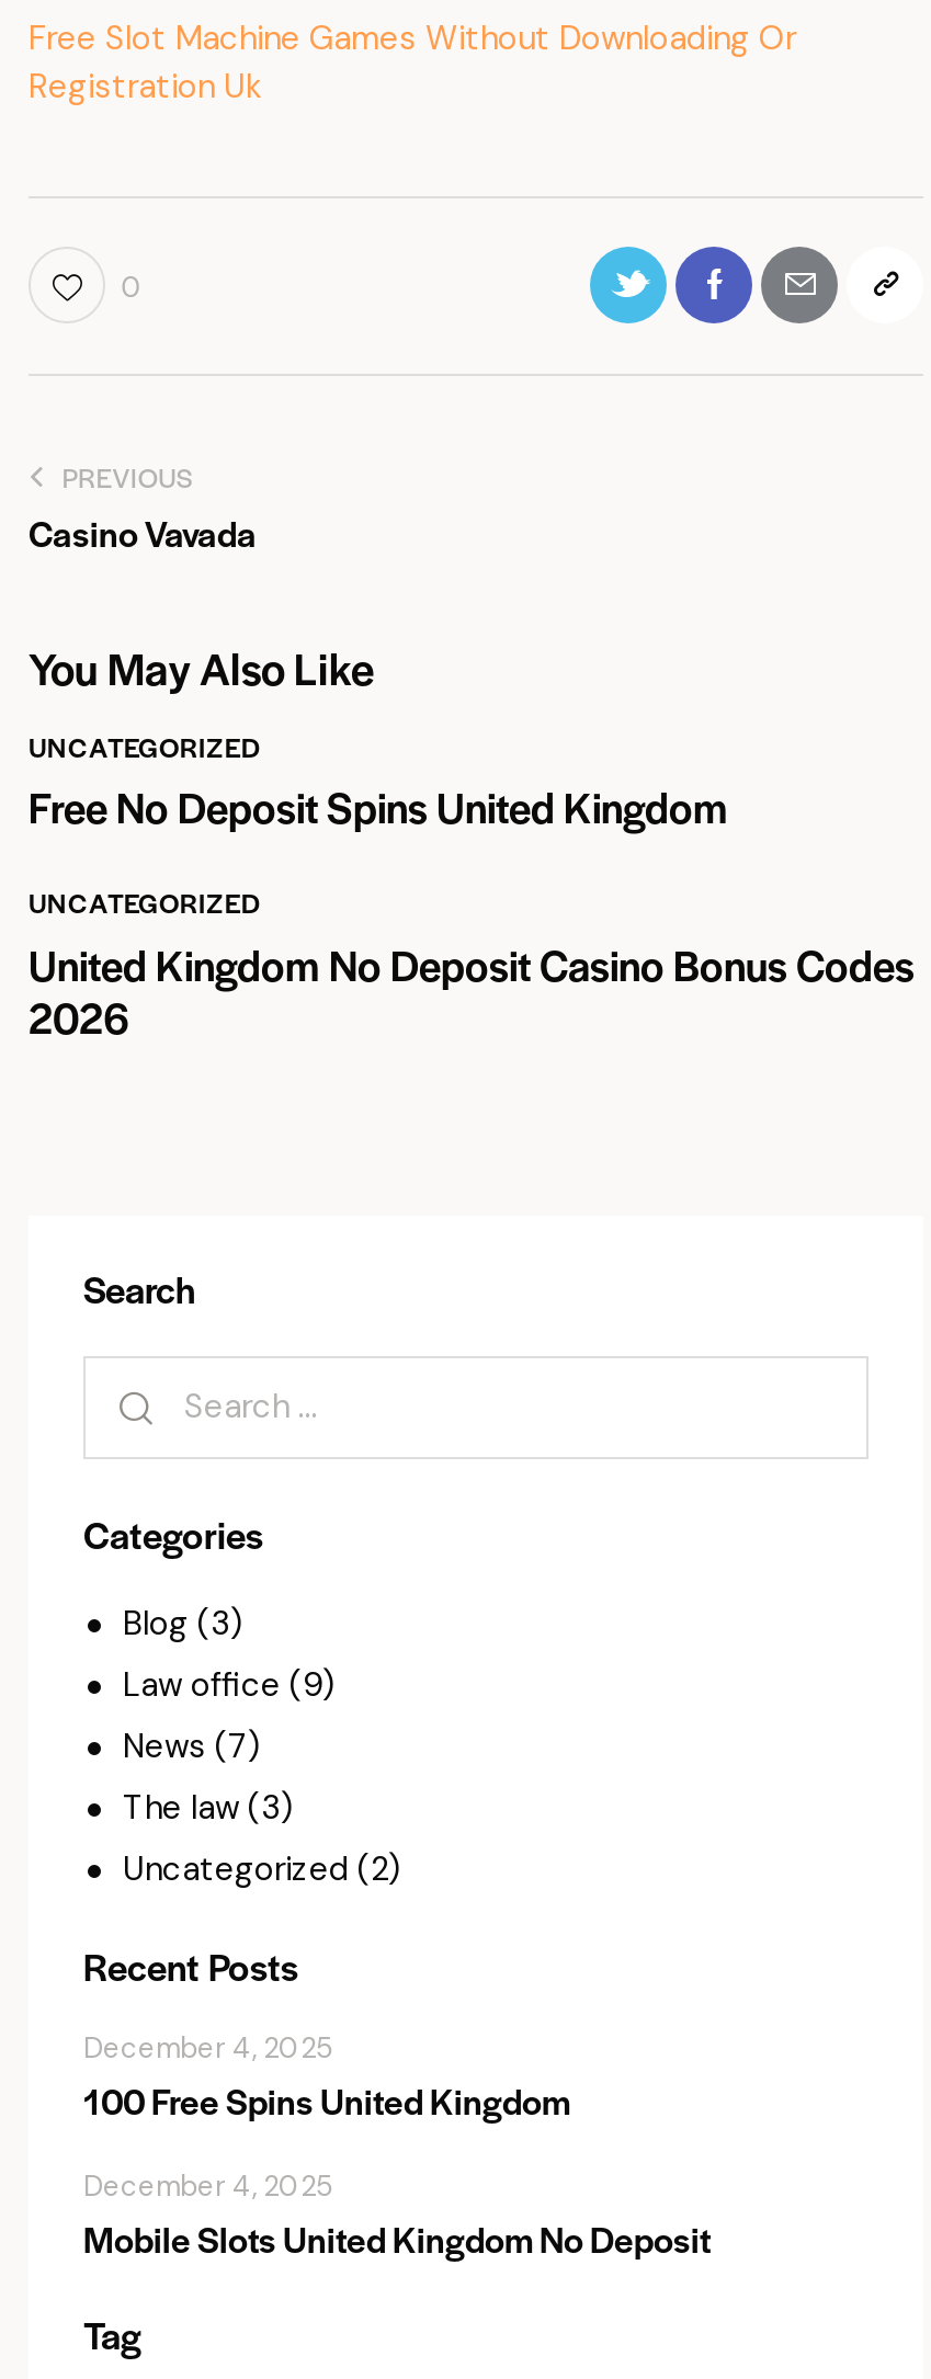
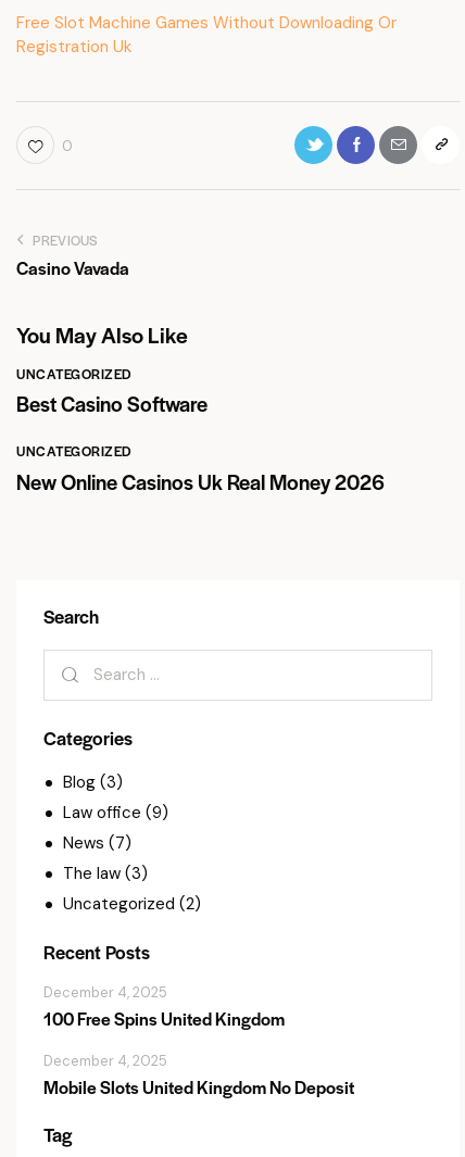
[29,777,728,836] Free No Deposit Spins United Kingdom -> [16,389,208,418] Best Casino Software
[29,934,915,1046] United Kingdom No Deposit Casino Bonus Codes | 2026 -> [16,467,385,496] New Online Casinos Uk Real Money 2026

